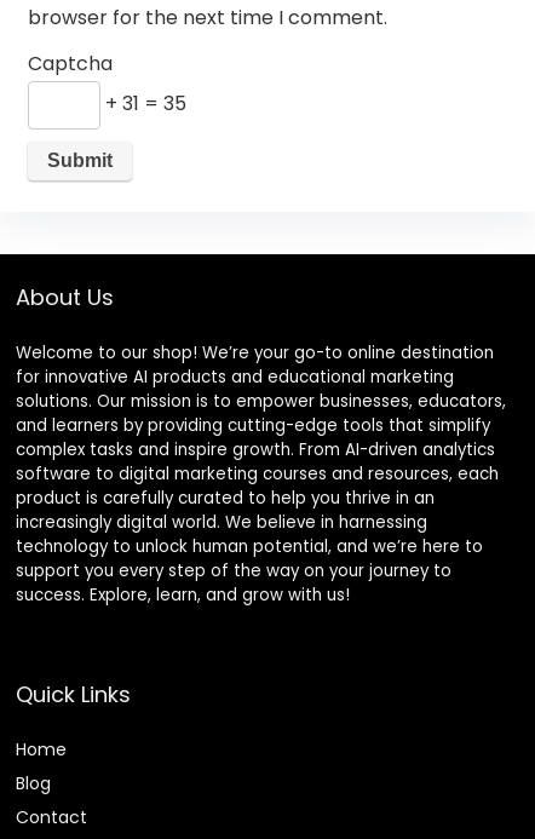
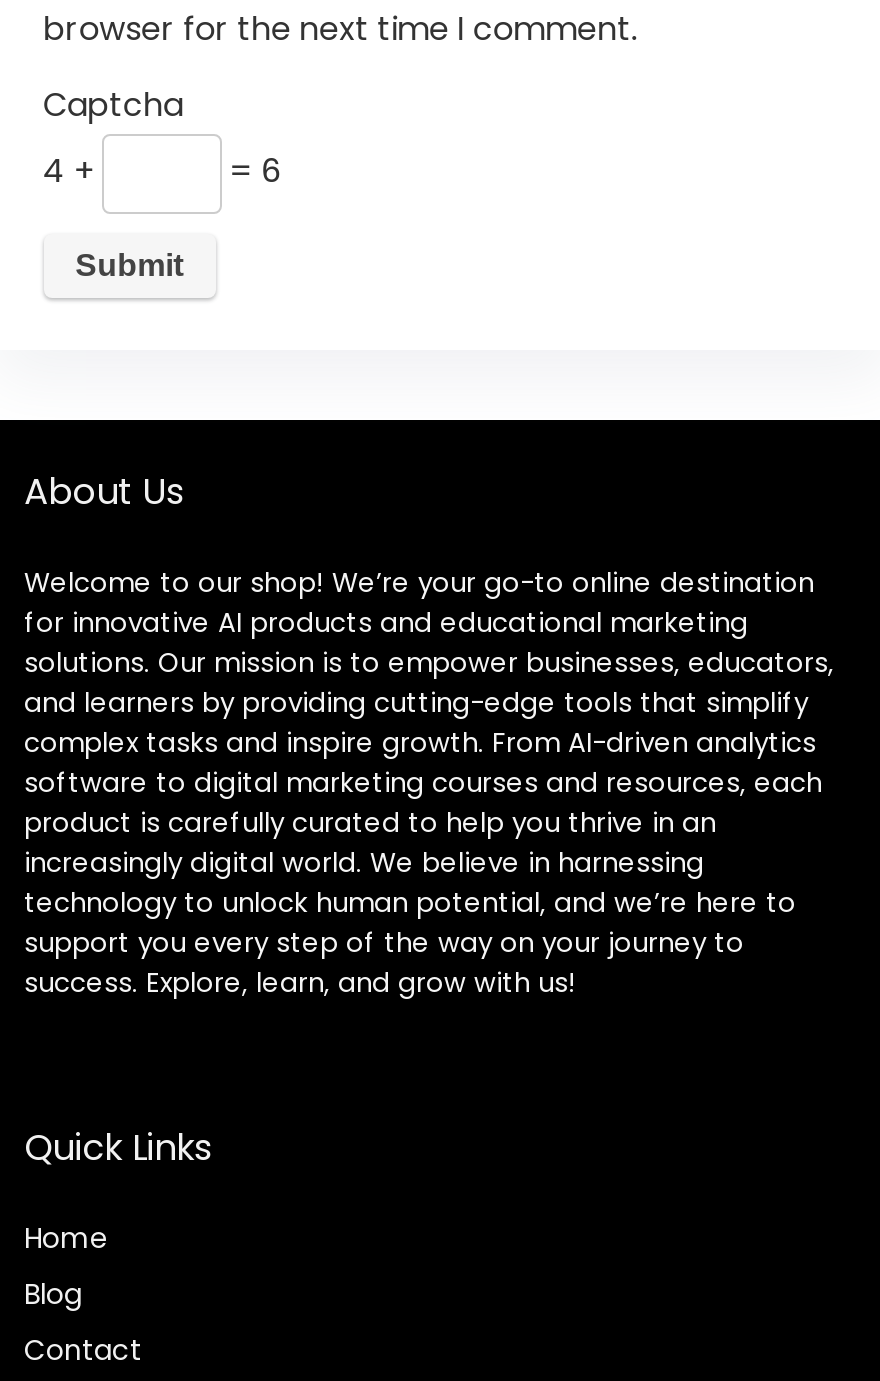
[100,90,186,118] + 31 = 35 -> [43,149,281,195] 4 + | = 6

